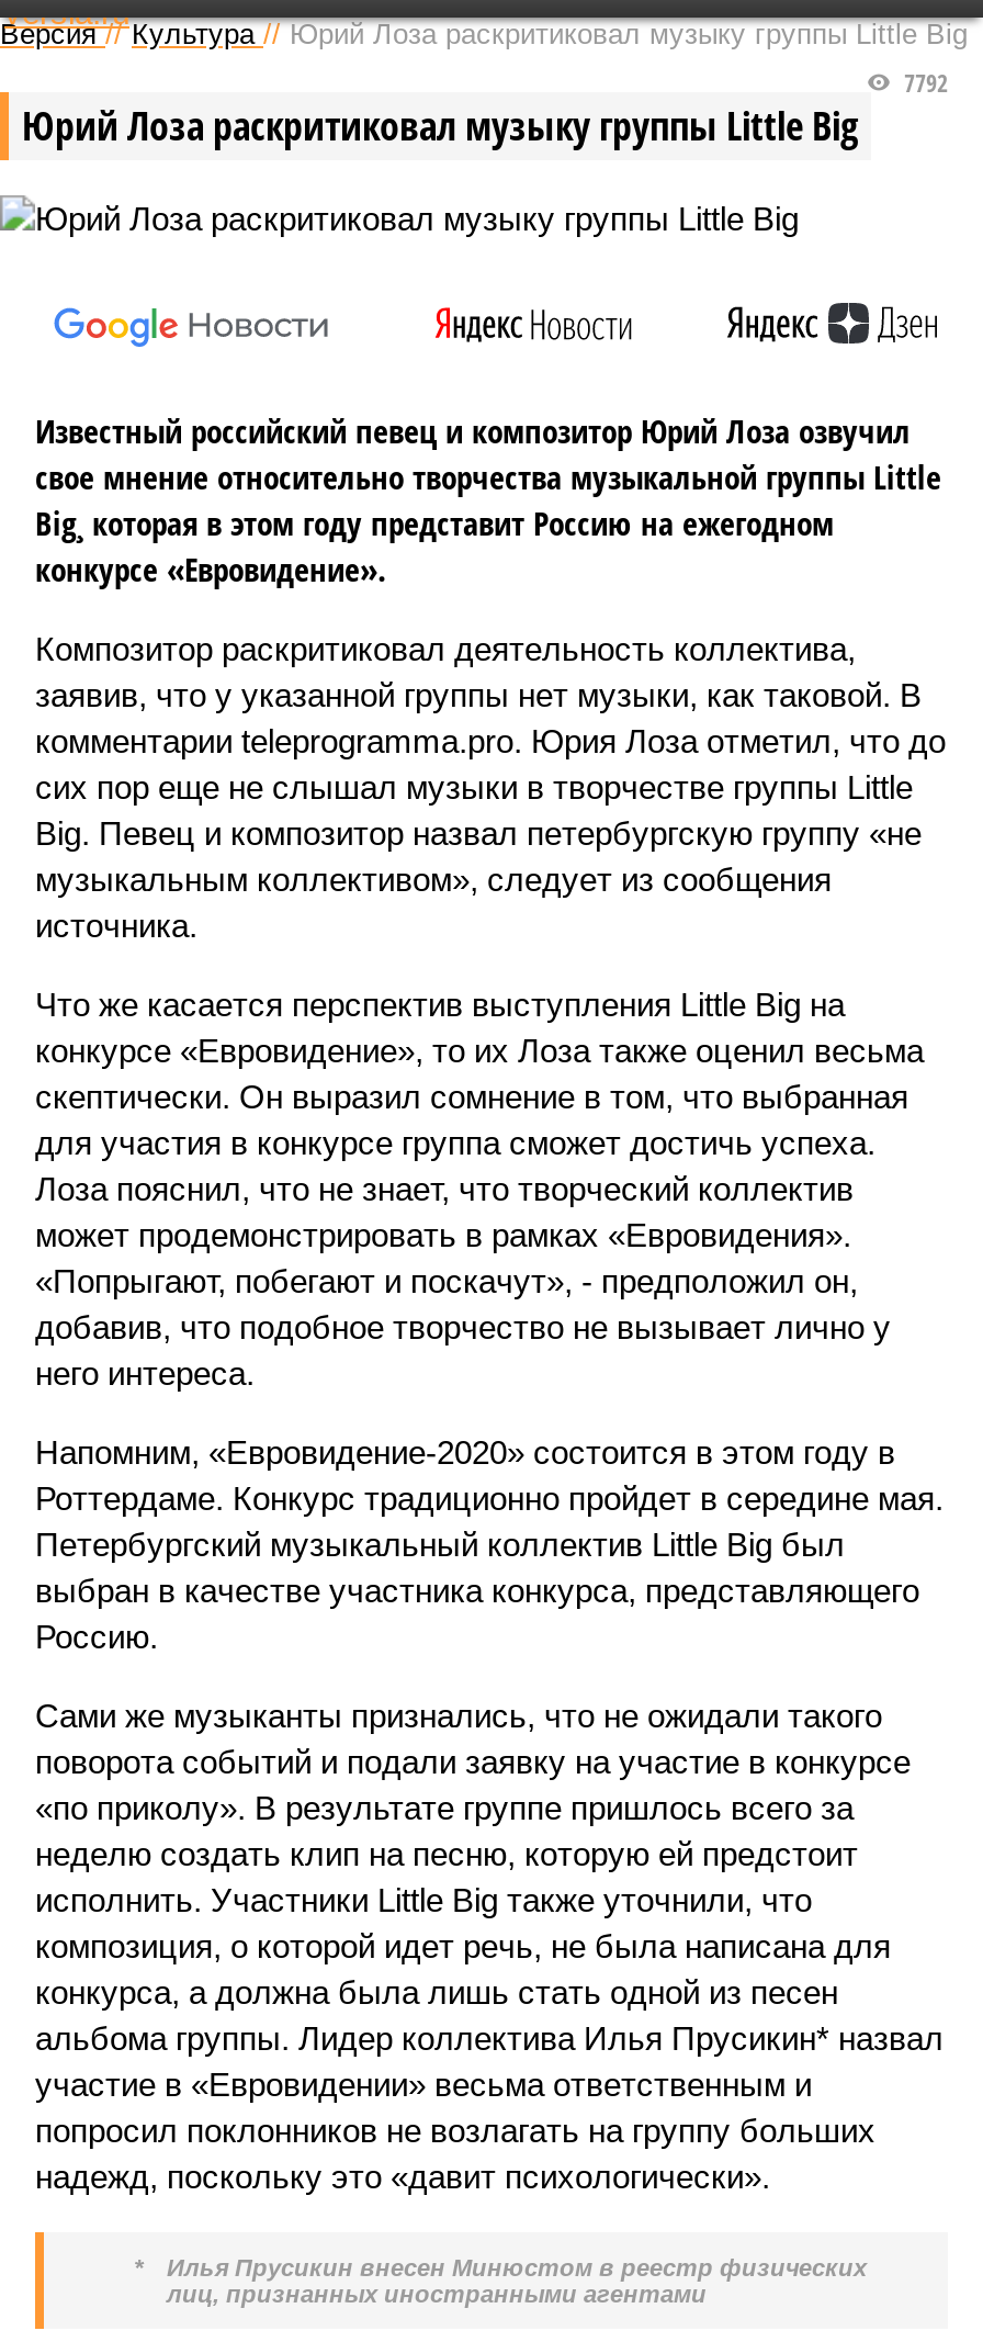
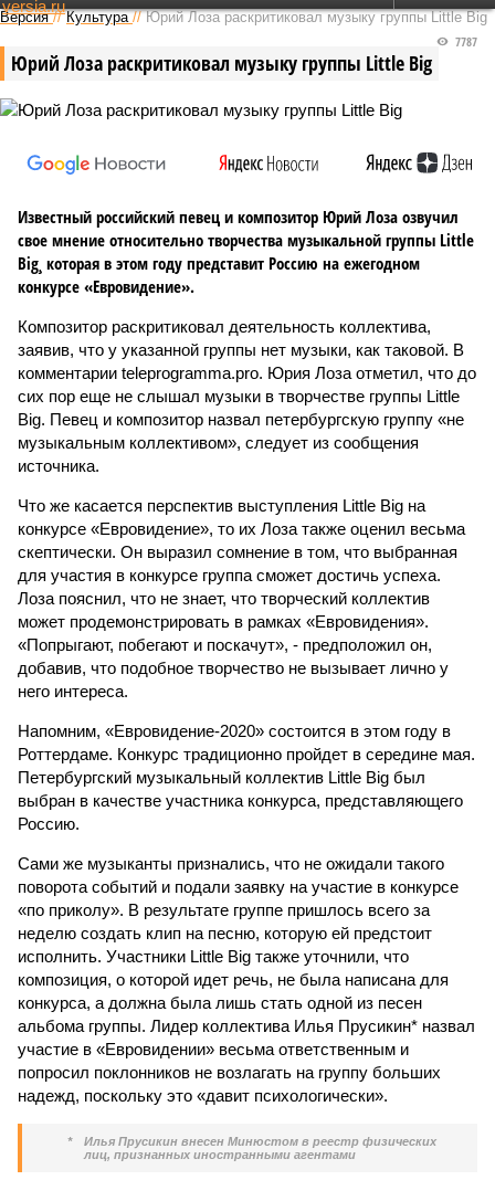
[897,66,948,99] 7792 -> [452,33,477,50] 7787

